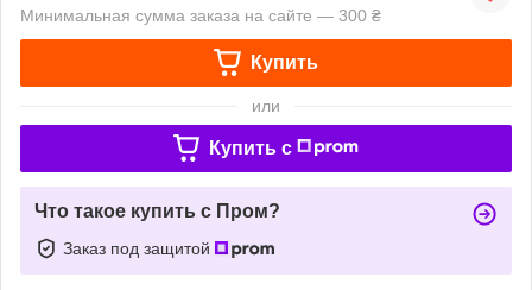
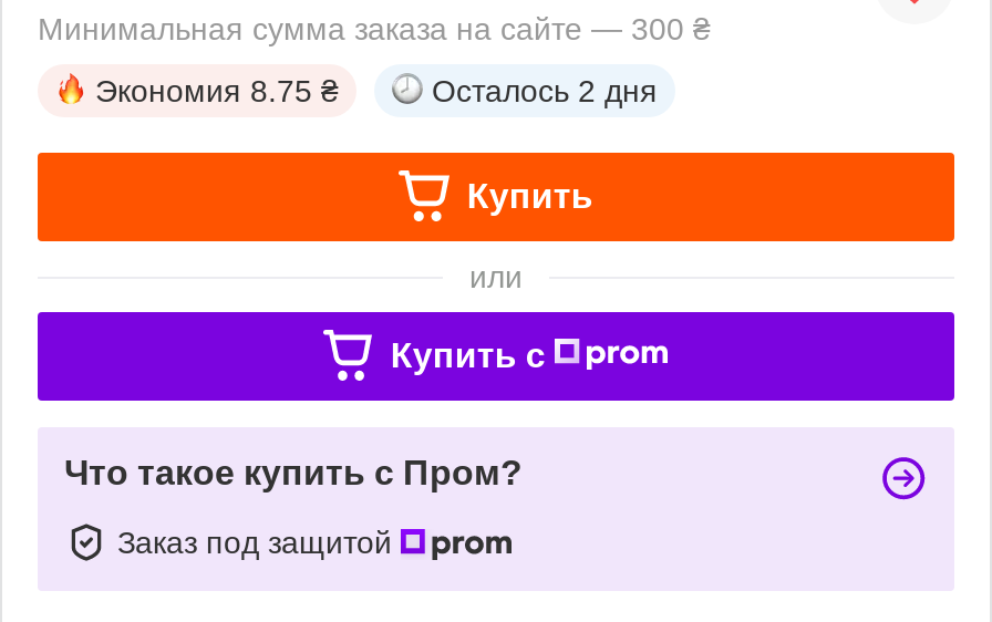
none -> [95,73,658,108] Экономия 8.75 ₴ | Осталось 2 дня

